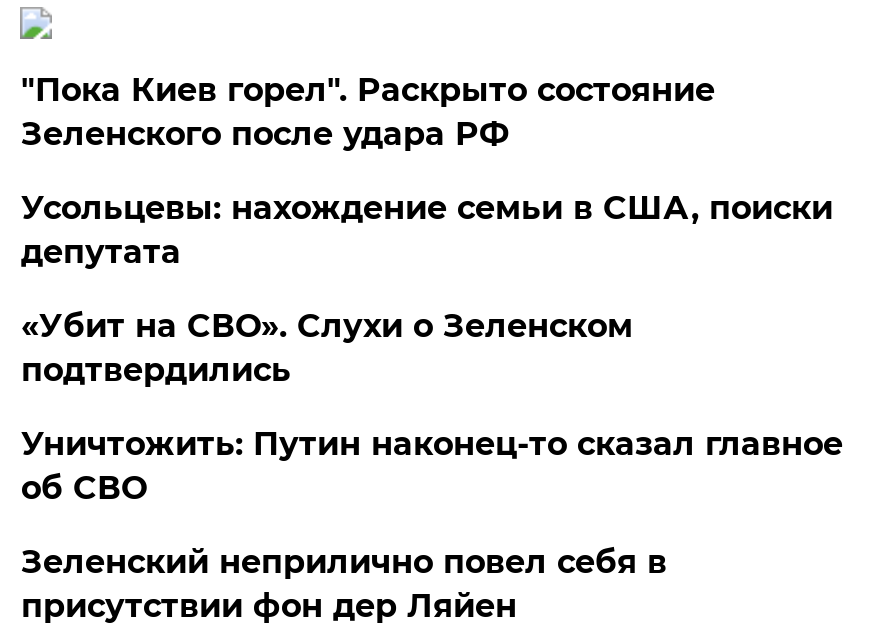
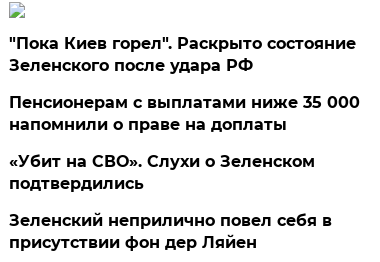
[21,189,833,271] Усольцевы: нахождение семьи в США, поиски | депутата -> [9,93,360,134] Пенсионерам с выплатами ниже 35 000 | напомнили о праве на доплаты
[21,425,843,507] Уничтожить: Путин наконец-то сказал главное | об СВО -> none

